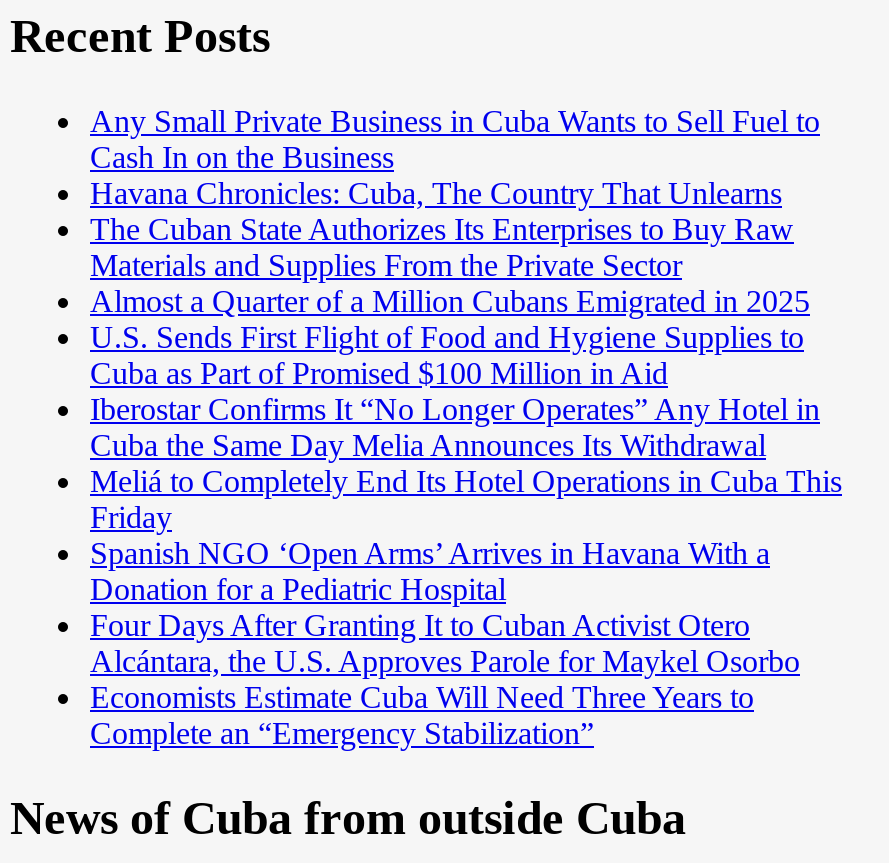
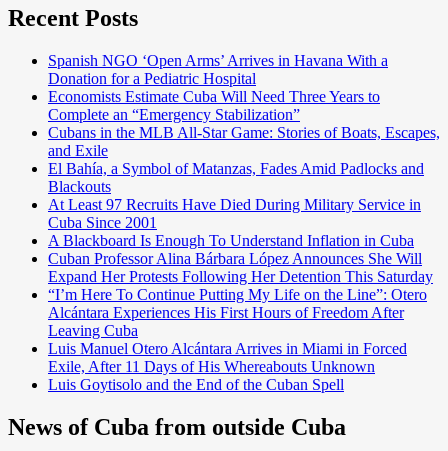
[90,104,842,534] Any Small Private Business in Cuba Wants to Sell Fuel to | Cash In on the Business | Havana Chronicles: Cuba, The Country That Unlearns | The Cuban State Authorizes Its Enterprises to Buy Raw | Materials and Supplies From the Private Sector | Almost a Quarter of a Million Cubans Emigrated in 2025 | U.S. Sends First Flight of Food and Hygiene Supplies to | Cuba as Part of Promised $100 Million in Aid | Iberostar Confirms It “No Longer Operates” Any Hotel in | Cuba the Same Day Melia Announces Its Withdrawal | Meliá to Completely End Its Hotel Operations in Cuba This | Friday -> none
moved [90,536,770,606] -> [48,52,388,87]: Spanish NGO ‘Open Arms’ Arrives in Havana With a | Donation for a Pediatric Hospital
[90,608,800,678] Four Days After Granting It to Cuban Activist Otero | Alcántara, the U.S. Approves Parole for Maykel Osorbo -> none
moved [90,680,754,750] -> [48,88,380,123]: Economists Estimate Cuba Will Need Three Years to | Complete an “Emergency Stabilization”
none -> [48,124,440,393] Cubans in the MLB All-Star Game: Stories of Boats, Escapes, | and Exile | El Bahía, a Symbol of Matanzas, Fades Amid Padlocks and | Blackouts | At Least 97 Recruits Have Died During Military Service in | Cuba Since 2001 | A Blackboard Is Enough To Understand Inflation in Cuba | Cuban Professor Alina Bárbara López Announces She Will | Expand Her Protests Following Her Detention This Saturday | “I’m Here To Continue Putting My Life on the Line”: Otero | Alcántara Experiences His First Hours of Freedom After | Leaving Cuba | Luis Manuel Otero Alcántara Arrives in Miami in Forced | Exile, After 11 Days of His Whereabouts Unknown | Luis Goytisolo and the End of the Cuban Spell

